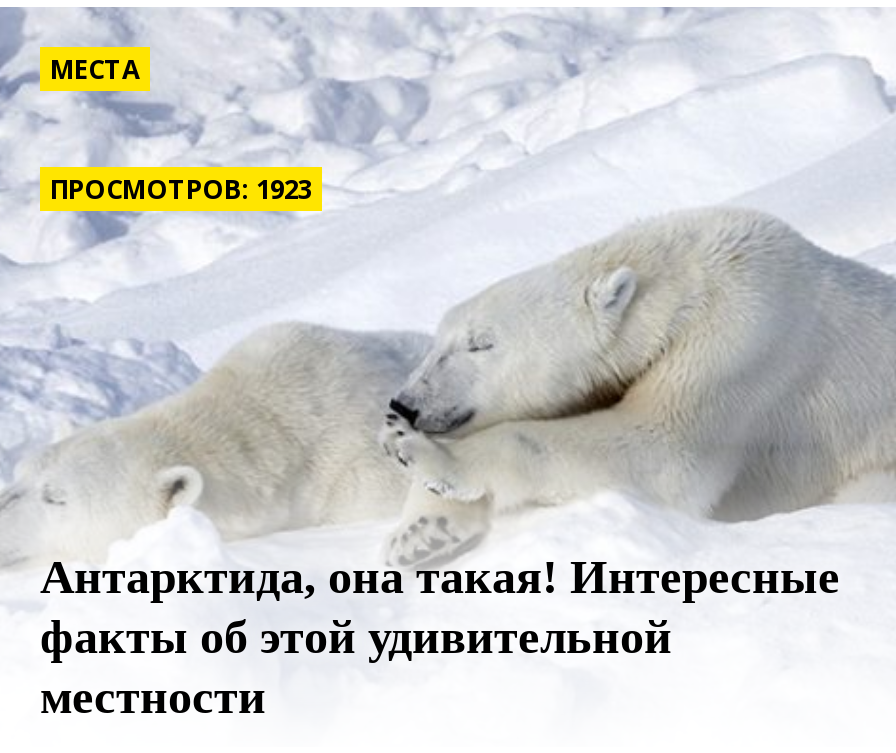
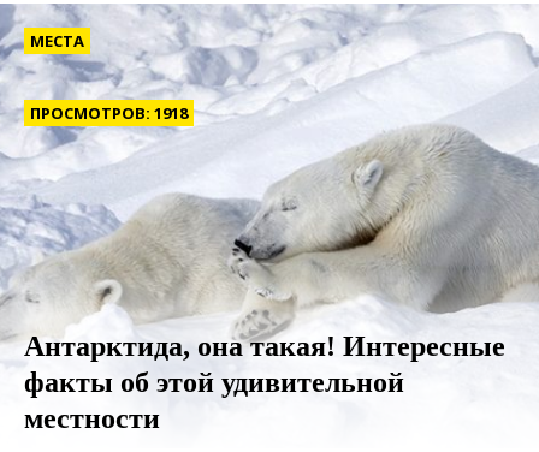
[50,171,312,207] ПРОСМОТРОВ: 1923 -> [30,102,188,124] ПРОСМОТРОВ: 1918

